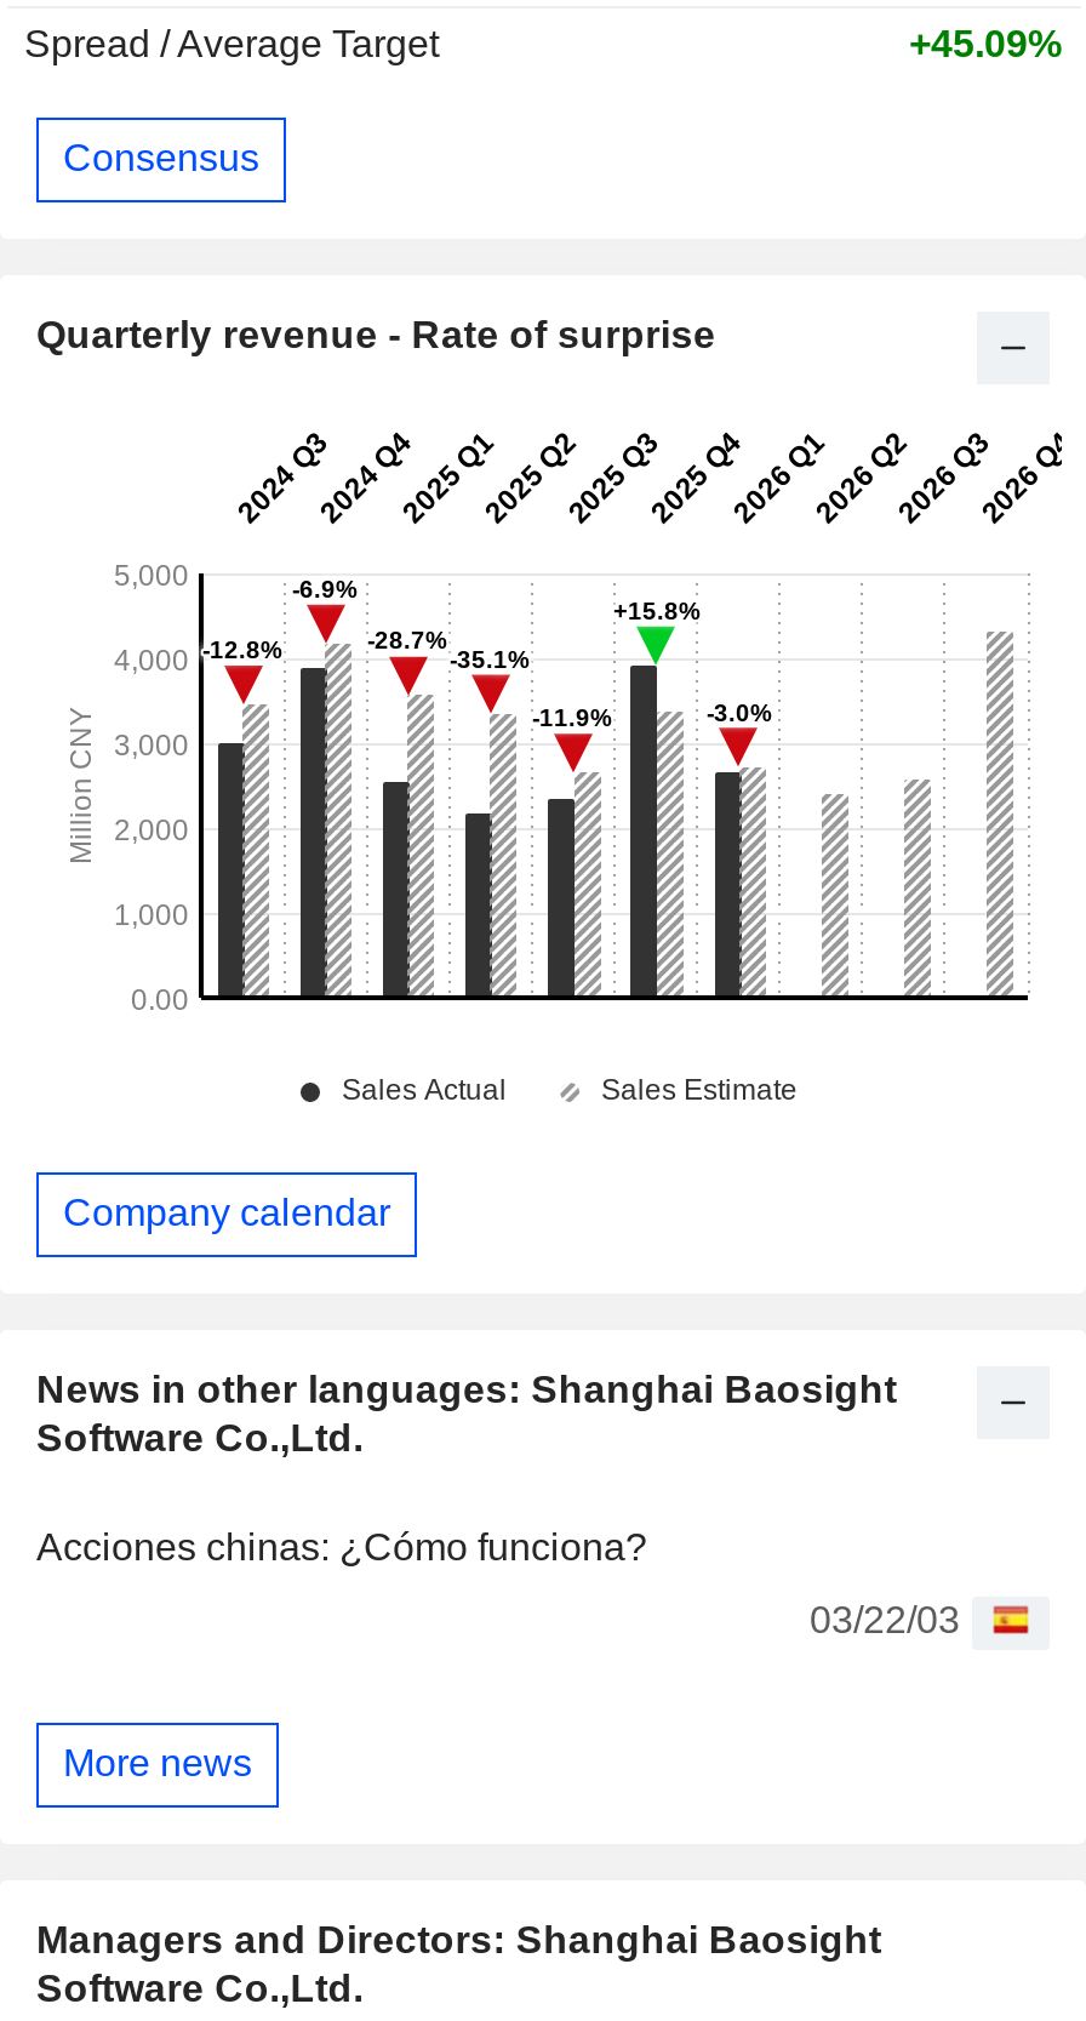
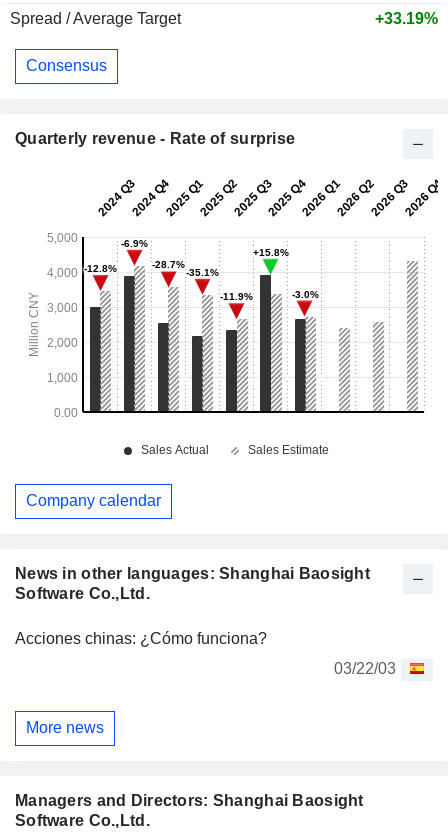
[909,22,1062,63] +45.09% -> [375,9,438,26] +33.19%

